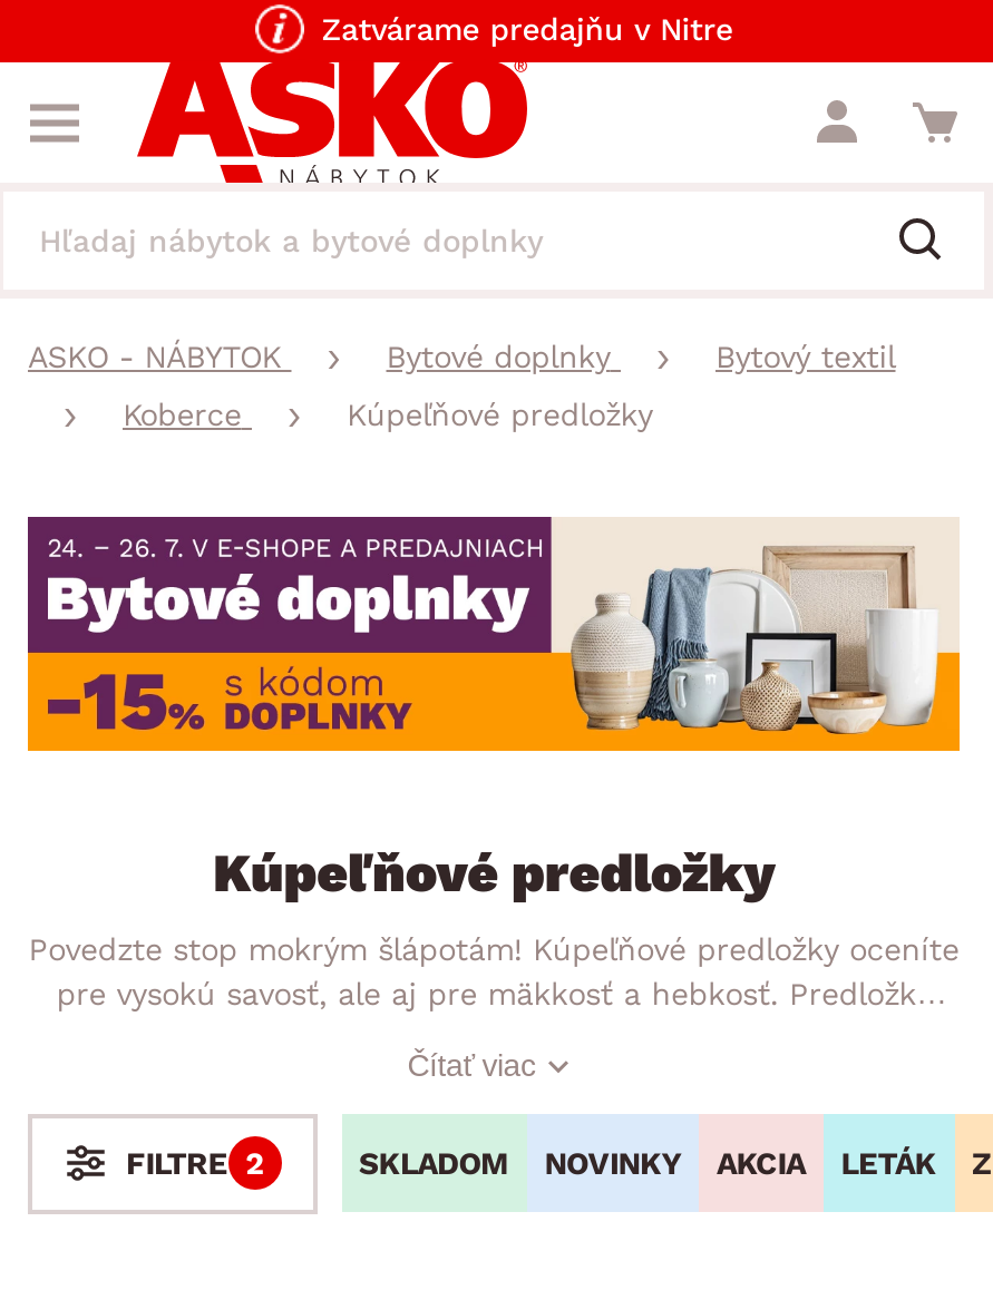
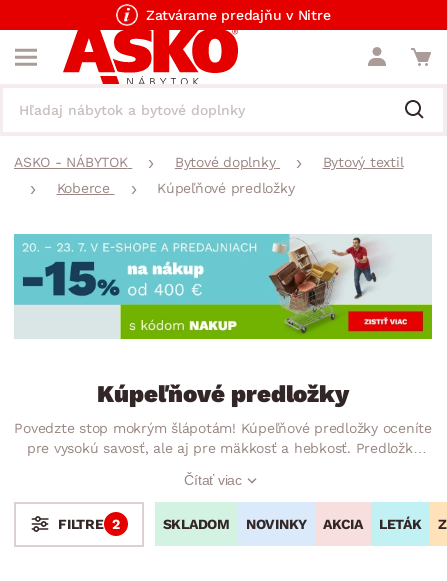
[26,515,962,753] [image] -> [13,233,433,340] [image]

